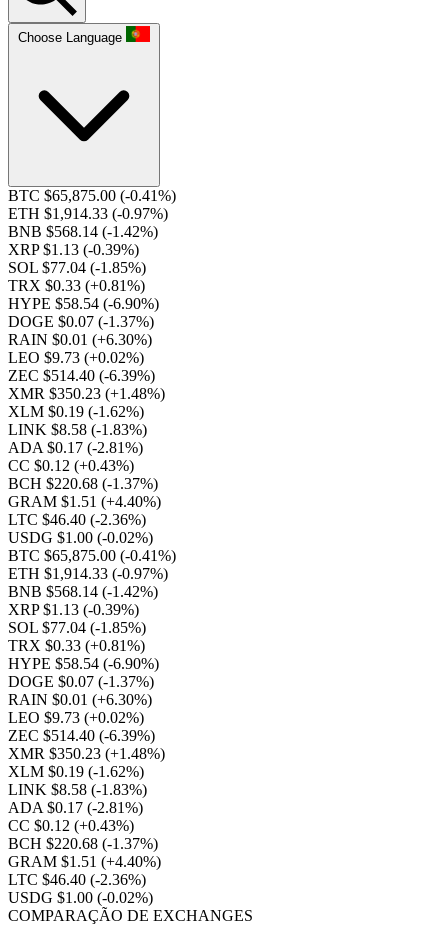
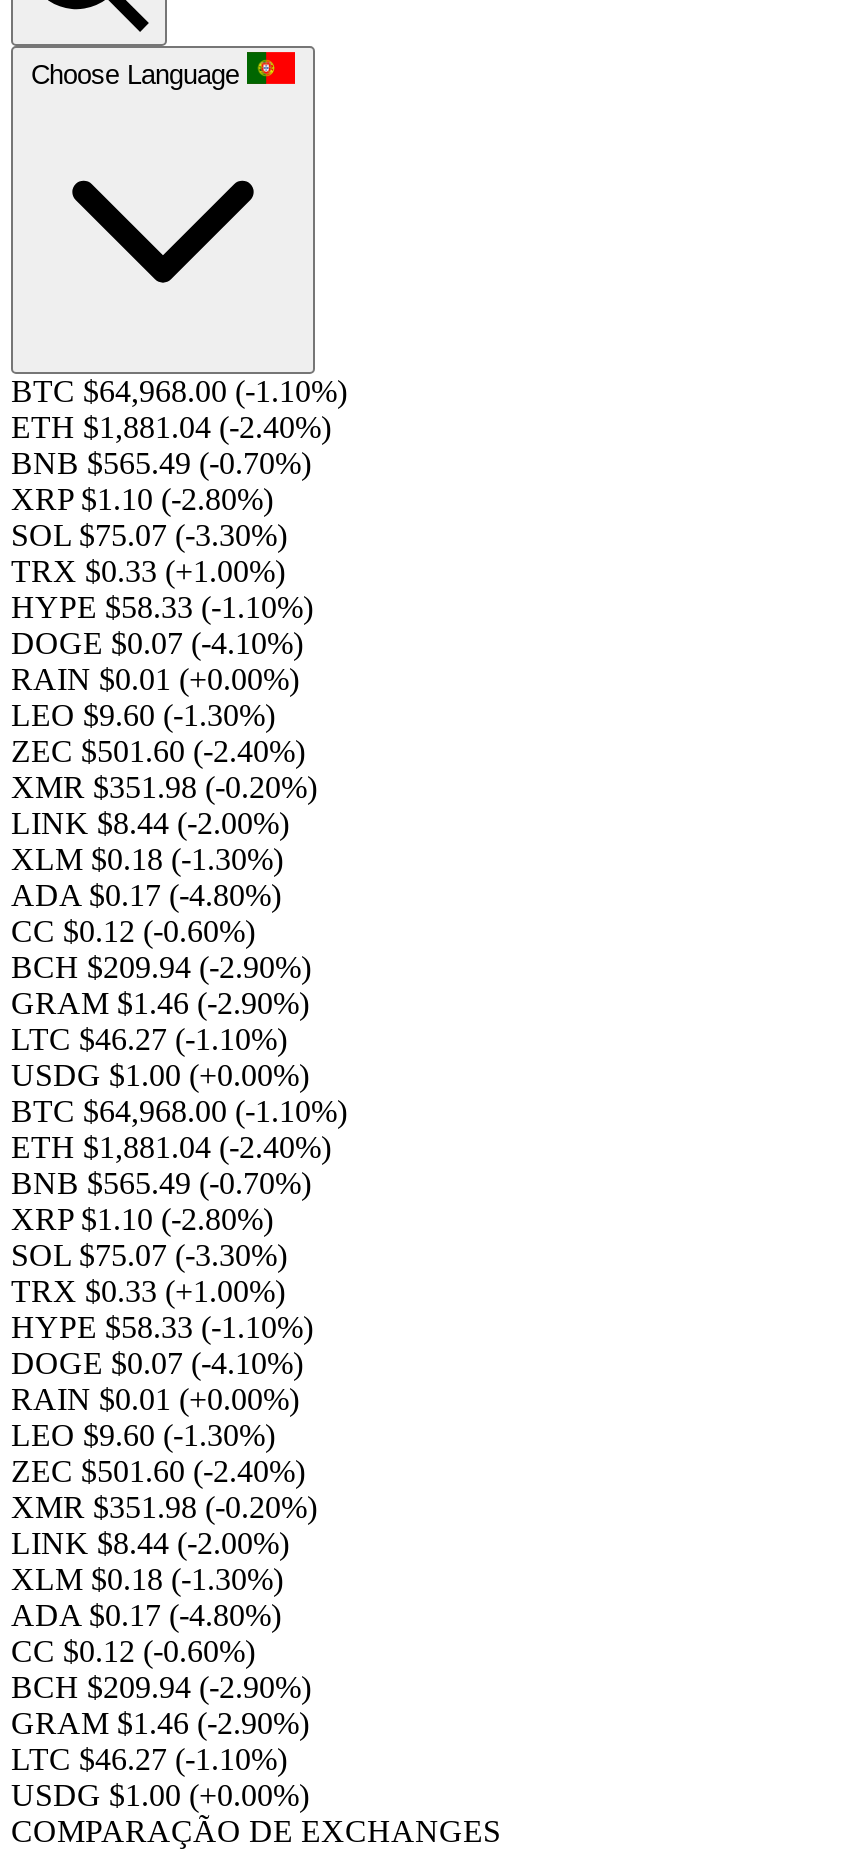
[8,187,176,906] BTC $65,875.00(-0.41%) | ETH $1,914.33 (-0.97%) | BNB $568.14 (-1.42%) | XRP $1.13 (-0.39%) | SOL $77.04(-1.85%) | TRX $0.33 (+0.81%) | HYPE $58.54 (-6.90%) | DOGE $0.07 (-1.37%) | RAIN $0.01 (+6.30%) | LEO $9.73 (+0.02%) | ZEC $514.40 (-6.39%) | XMR $350.23(+1.48%) | XLM $0.19 (-1.62%) | LINK $8.58 (-1.83%) | ADA $0.17 (-2.81%) | CC $0.12 (+0.43%) | BCH $220.68 (-1.37%) | GRAM $1.51 (+4.40%) | LTC $46.40 (-2.36%) | USDG $1.00(-0.02%) | BTC $65,875.00 (-0.41%) | ETH $1,914.33 (-0.97%) | BNB $568.14 (-1.42%) | XRP $1.13 (-0.39%) | SOL $77.04(-1.85%) | TRX $0.33 (+0.81%) | HYPE $58.54 (-6.90%) | DOGE $0.07 (-1.37%) | RAIN $0.01 (+6.30%) | LEO $9.73 (+0.02%) | ZEC $514.40 (-6.39%) | XMR $350.23(+1.48%) | XLM $0.19 (-1.62%) | LINK $8.58 (-1.83%) | ADA $0.17 (-2.81%) | CC $0.12 (+0.43%) | BCH $220.68 (-1.37%) | GRAM $1.51 (+4.40%) | LTC $46.40 (-2.36%) | USDG $1.00(-0.02%) -> [11,374,347,1812] BTC $64,968.00(-1.10%) | ETH $1,881.04 (-2.40%) | BNB $565.49 (-0.70%) | XRP $1.10 (-2.80%) | SOL $75.07(-3.30%) | TRX $0.33 (+1.00%) | HYPE $58.33 (-1.10%) | DOGE $0.07 (-4.10%) | RAIN $0.01 (+0.00%) | LEO $9.60 (-1.30%) | ZEC $501.60 (-2.40%) | XMR $351.98(-0.20%) | LINK $8.44 (-2.00%) | XLM $0.18 (-1.30%) | ADA $0.17 (-4.80%) | CC $0.12 (-0.60%) | BCH $209.94 (-2.90%) | GRAM $1.46 (-2.90%) | LTC $46.27 (-1.10%) | USDG $1.00(+0.00%) | BTC $64,968.00 (-1.10%) | ETH $1,881.04 (-2.40%) | BNB $565.49 (-0.70%) | XRP $1.10 (-2.80%) | SOL $75.07(-3.30%) | TRX $0.33 (+1.00%) | HYPE $58.33 (-1.10%) | DOGE $0.07 (-4.10%) | RAIN $0.01 (+0.00%) | LEO $9.60 (-1.30%) | ZEC $501.60 (-2.40%) | XMR $351.98(-0.20%) | LINK $8.44 (-2.00%) | XLM $0.18 (-1.30%) | ADA $0.17 (-4.80%) | CC $0.12 (-0.60%) | BCH $209.94 (-2.90%) | GRAM $1.46 (-2.90%) | LTC $46.27 (-1.10%) | USDG $1.00(+0.00%)

